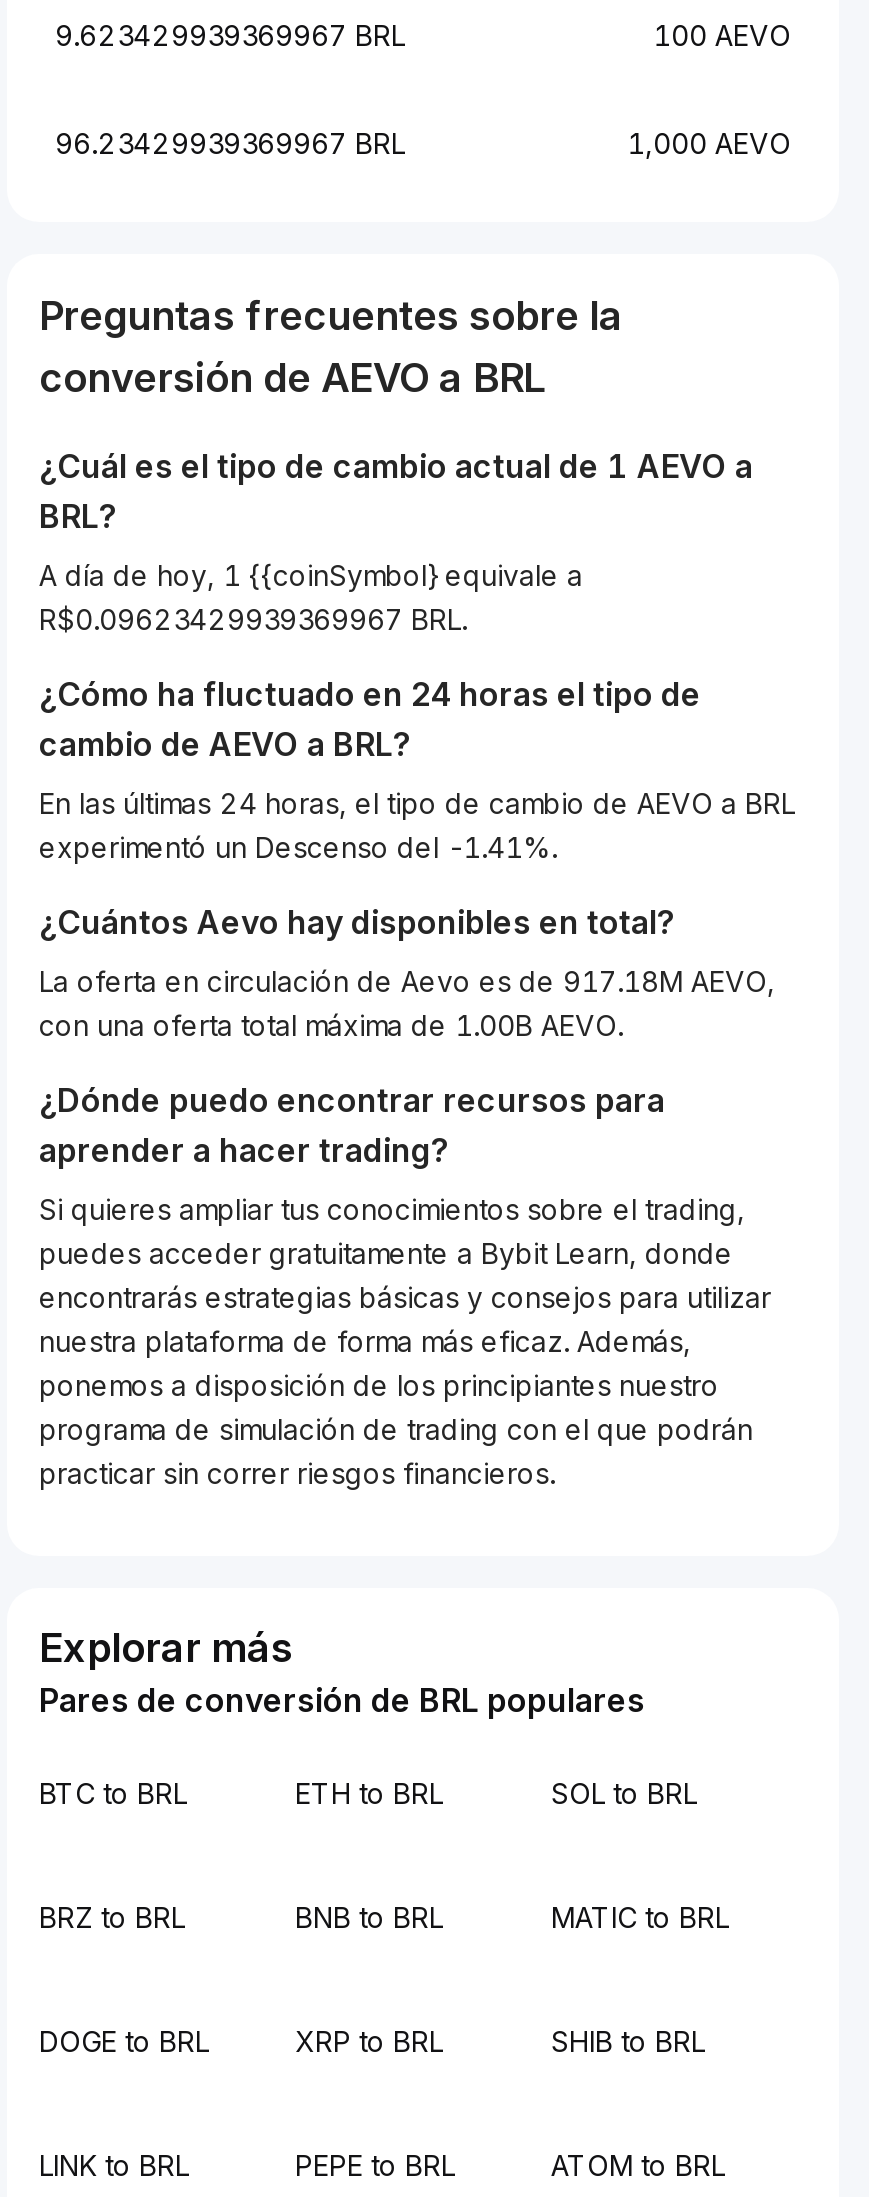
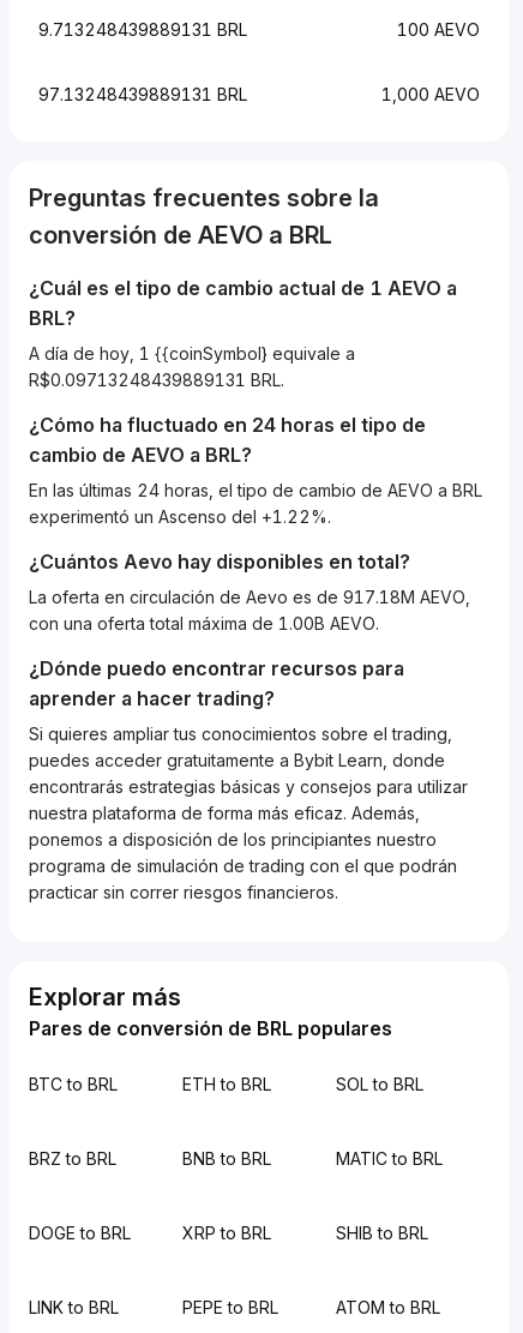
[55,18,405,52] 9.623429939369967 BRL -> [38,19,247,40] 9.713248439889131 BRL
[55,126,405,160] 96.23429939369967 BRL -> [38,84,247,104] 97.13248439889131 BRL
[39,602,467,636] R$0.09623429939369967 BRL. -> [29,370,284,390] R$0.09713248439889131 BRL.
[39,830,557,864] experimentó un Descenso del -1.41%. -> [29,506,331,527] experimentó un Ascenso del +1.22%.

